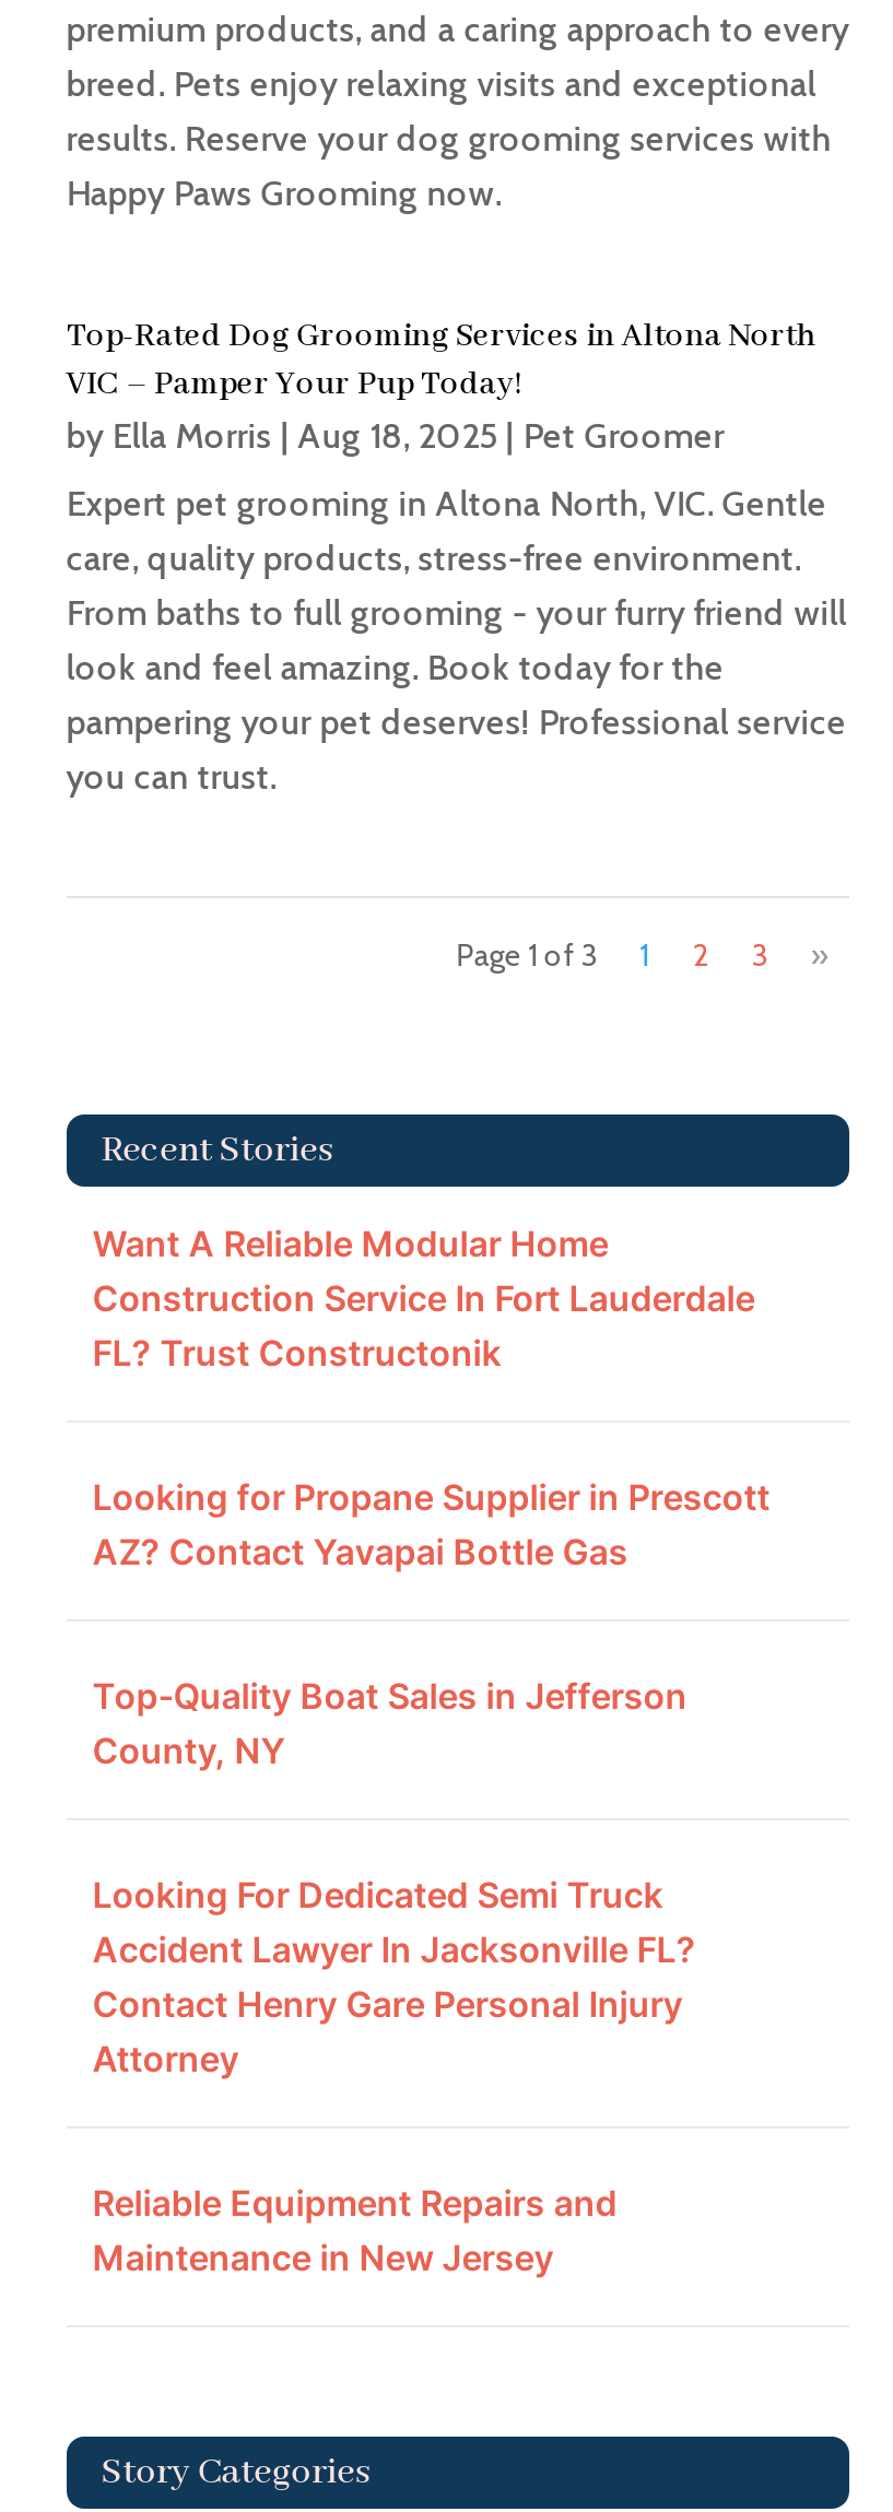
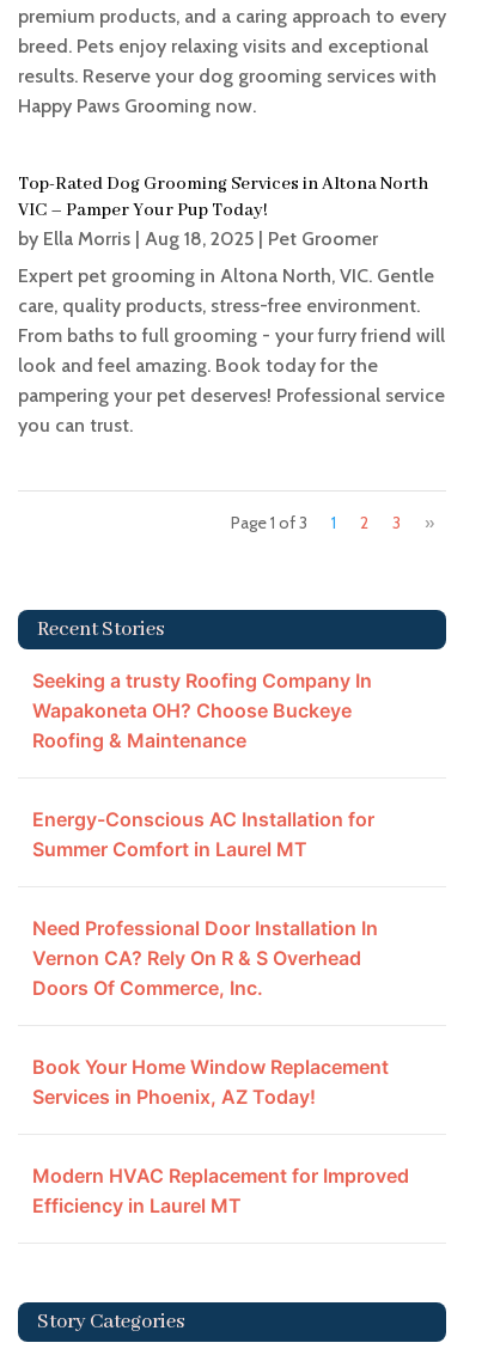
[92,1222,755,1375] Want A Reliable Modular Home | Construction Service In Fort Lauderdale | FL? Trust Constructonik -> [32,669,372,752] Seeking a trusty Roofing Company In | Wapakoneta OH? Choose Buckeye | Roofing & Maintenance
[92,1476,770,1574] Looking for Propane Supplier in Prescott | AZ? Contact Yavapai Bottle Gas -> [32,807,374,861] Energy-Conscious AC Installation for | Summer Comfort in Laurel MT
[92,1674,687,1773] Top-Quality Boat Sales in Jefferson | County, NY -> [32,916,378,1000] Need Professional Door Installation In | Vernon CA? Rely On R & S Overhead | Doors Of Commerce, Inc.
[92,1873,696,2081] Looking For Dedicated Semi Truck | Accident Lawyer In Jacksonville FL? | Contact Henry Gare Personal Injury | Attorney -> [32,1055,389,1109] Book Your Home Window Replacement | Services in Phoenix, AZ Today!
[92,2181,617,2280] Reliable Equipment Repairs and | Maintenance in New Jersey -> [32,1164,409,1218] Modern HVAC Replacement for Improved | Efficiency in Laurel MT

